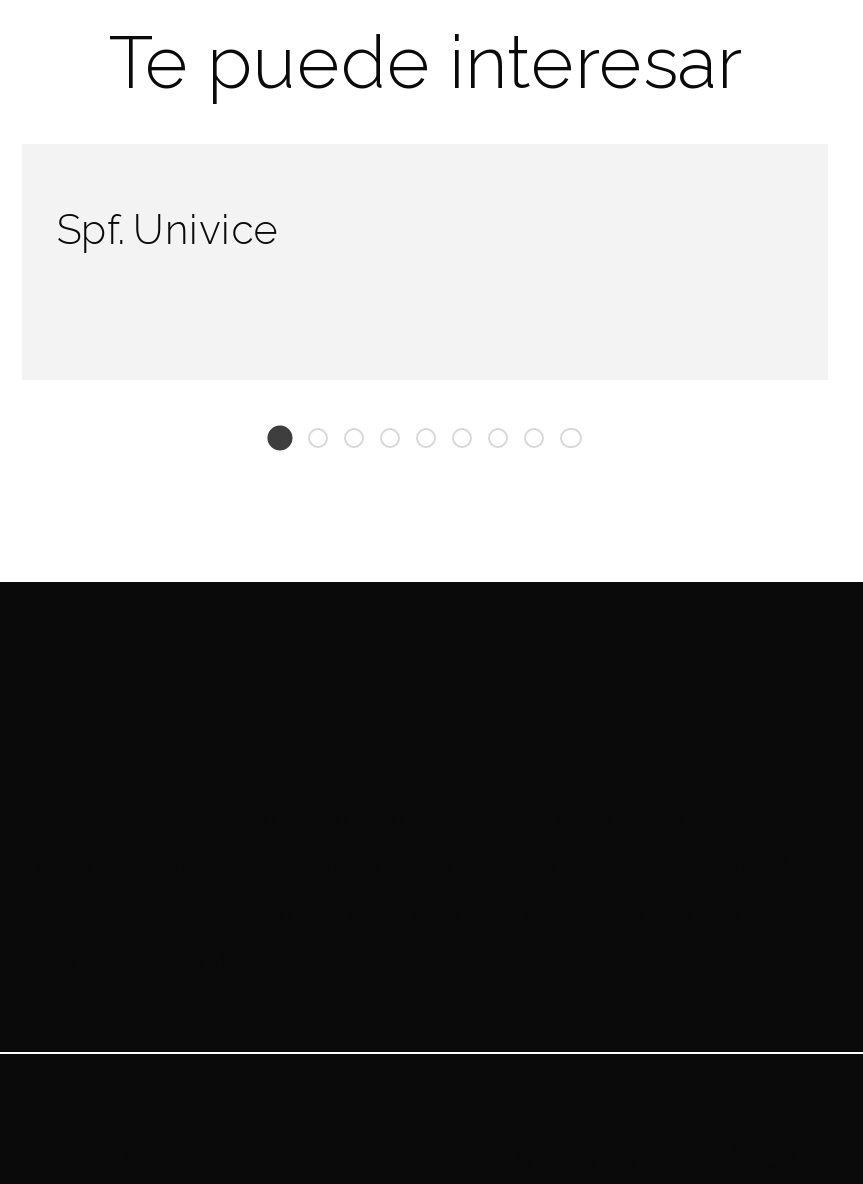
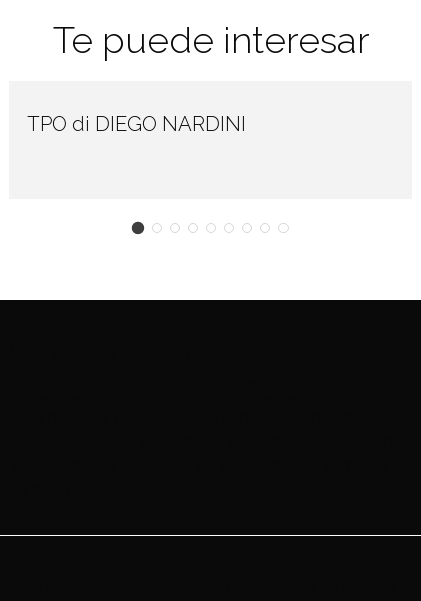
[57,207,277,255] Spf. Univice -> [27,112,246,136] TPO di DIEGO NARDINI

